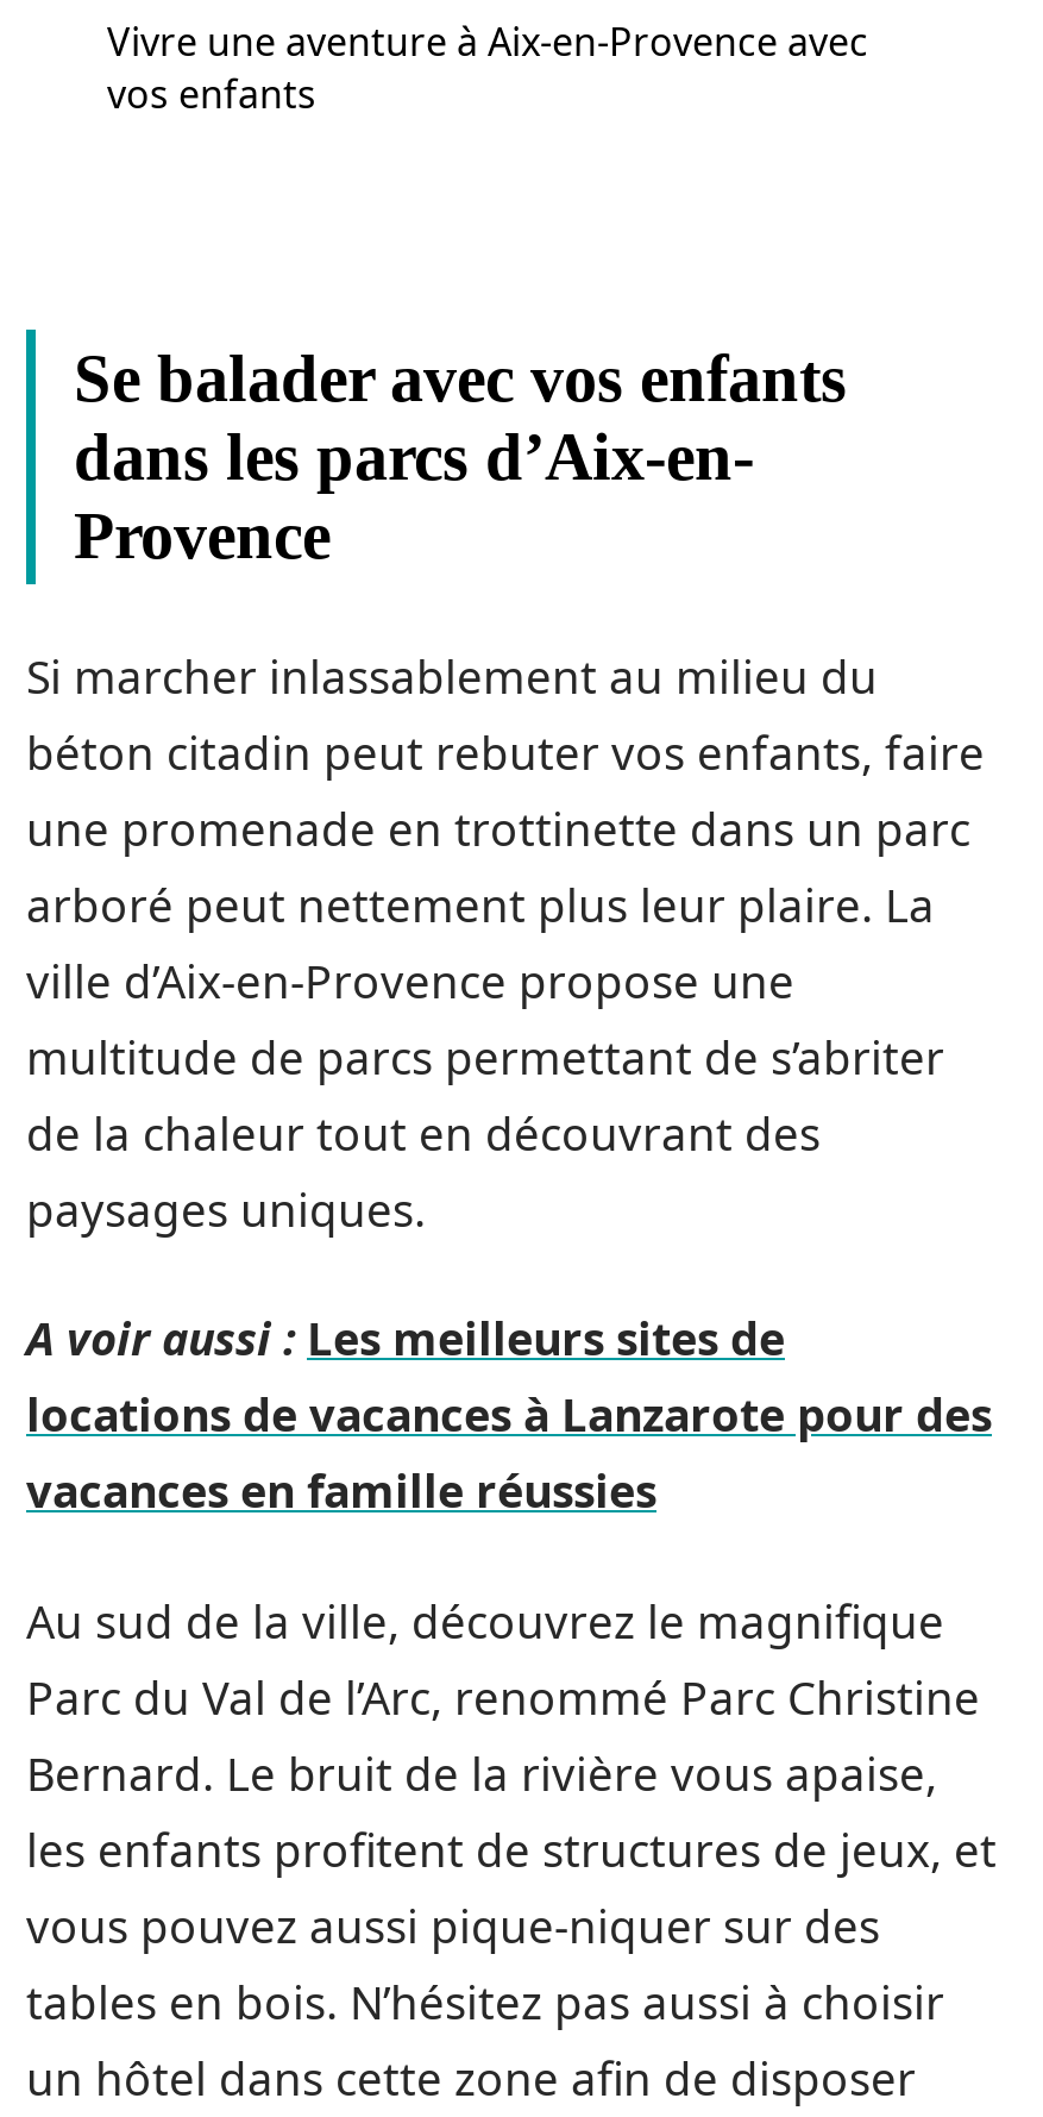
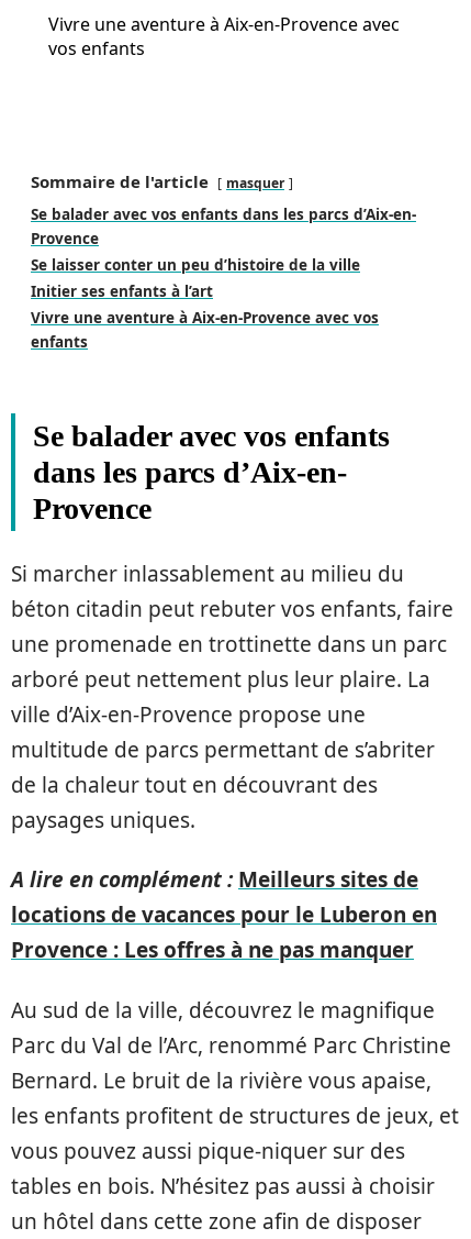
none -> [31,170,416,352] Sommaire de l'article | masquer | Se balader avec vos enfants dans les parcs d’Aix-en- | Provence | Se laisser conter un peu d’histoire de la ville | Initier ses enfants à l’art | Vivre une aventure à Aix-en-Provence avec vos | enfants
[26,1308,992,1522] A voir aussi : Les meilleurs sites de | locations de vacances à Lanzarote pour des | vacances en famille réussies -> [11,865,437,964] A lire en complément : Meilleurs sites de | locations de vacances pour le Luberon en | Provence : Les offres à ne pas manquer

